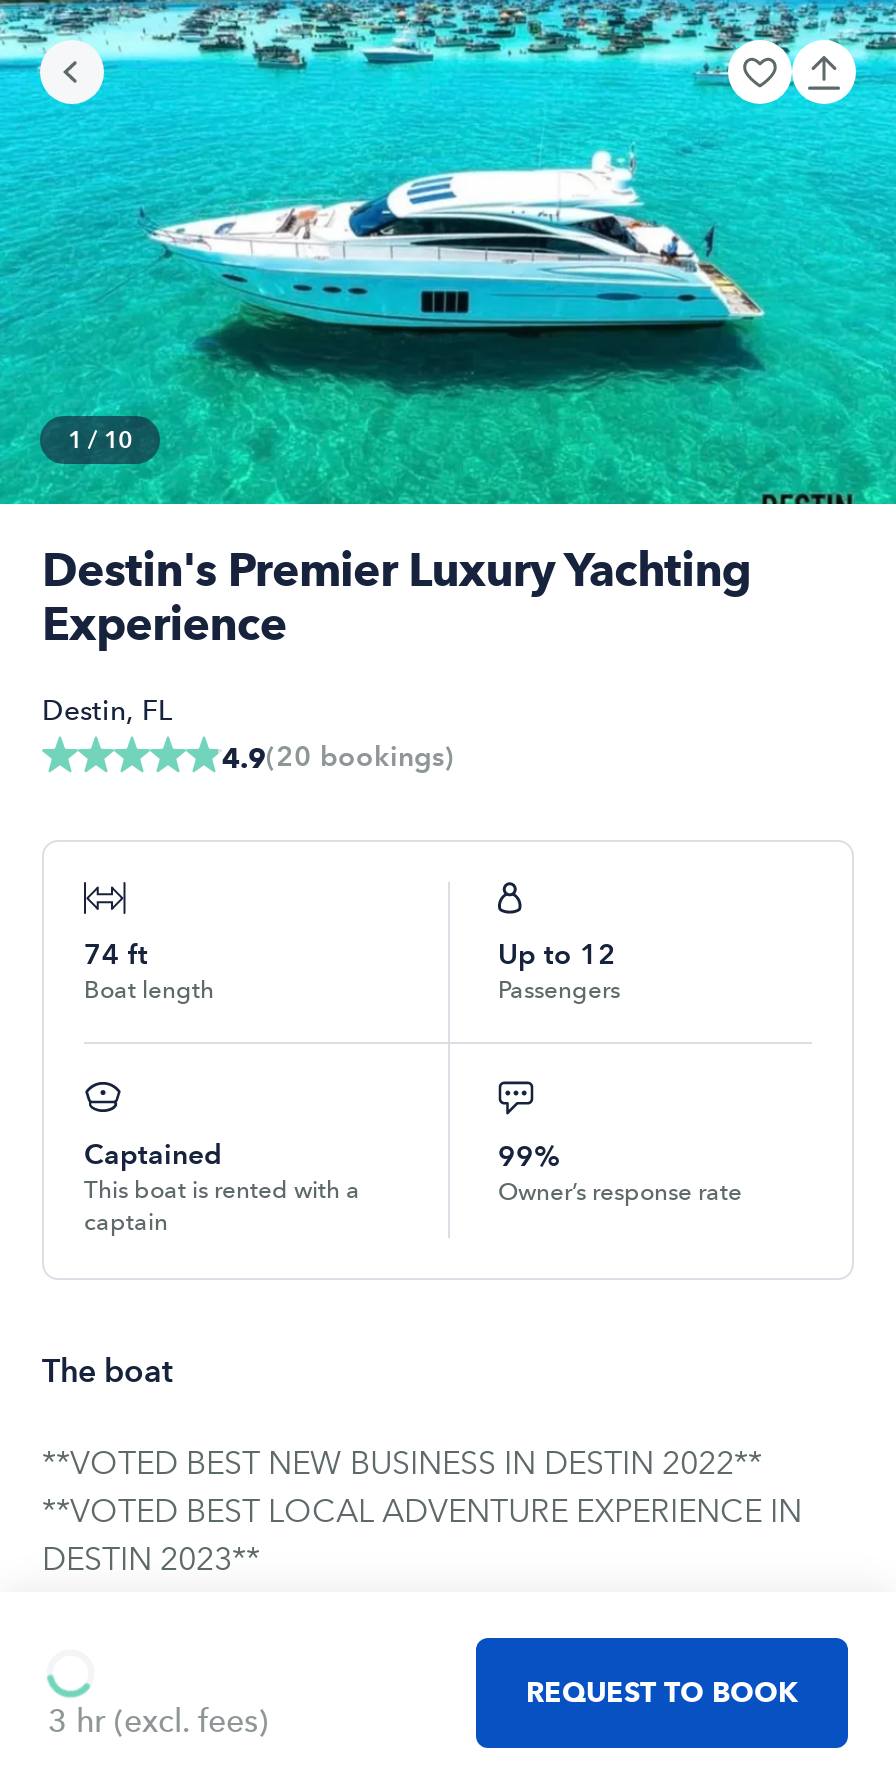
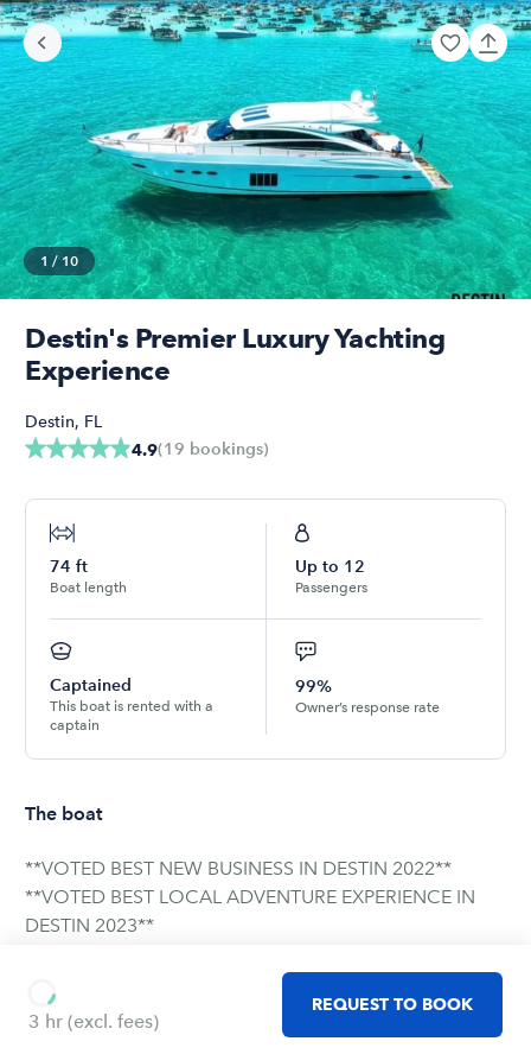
[222,740,454,774] 4.9(20 bookings) -> [132,439,269,459] 4.9(19 bookings)

